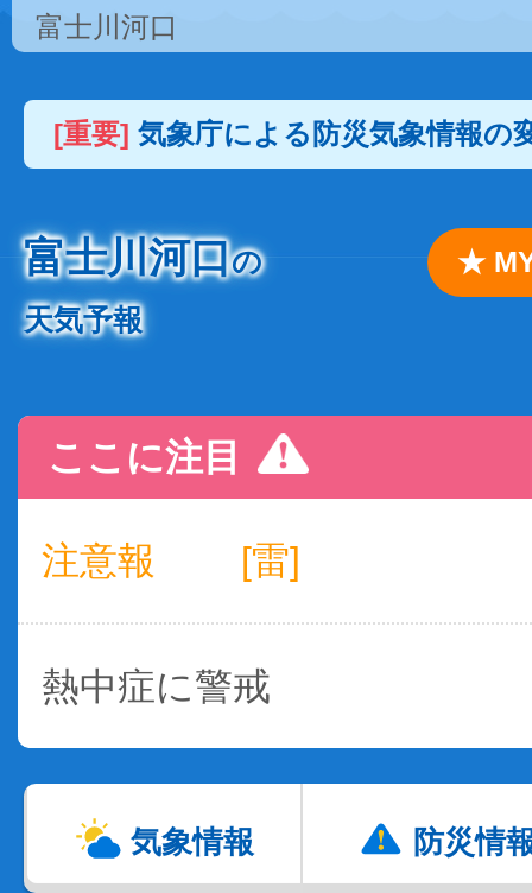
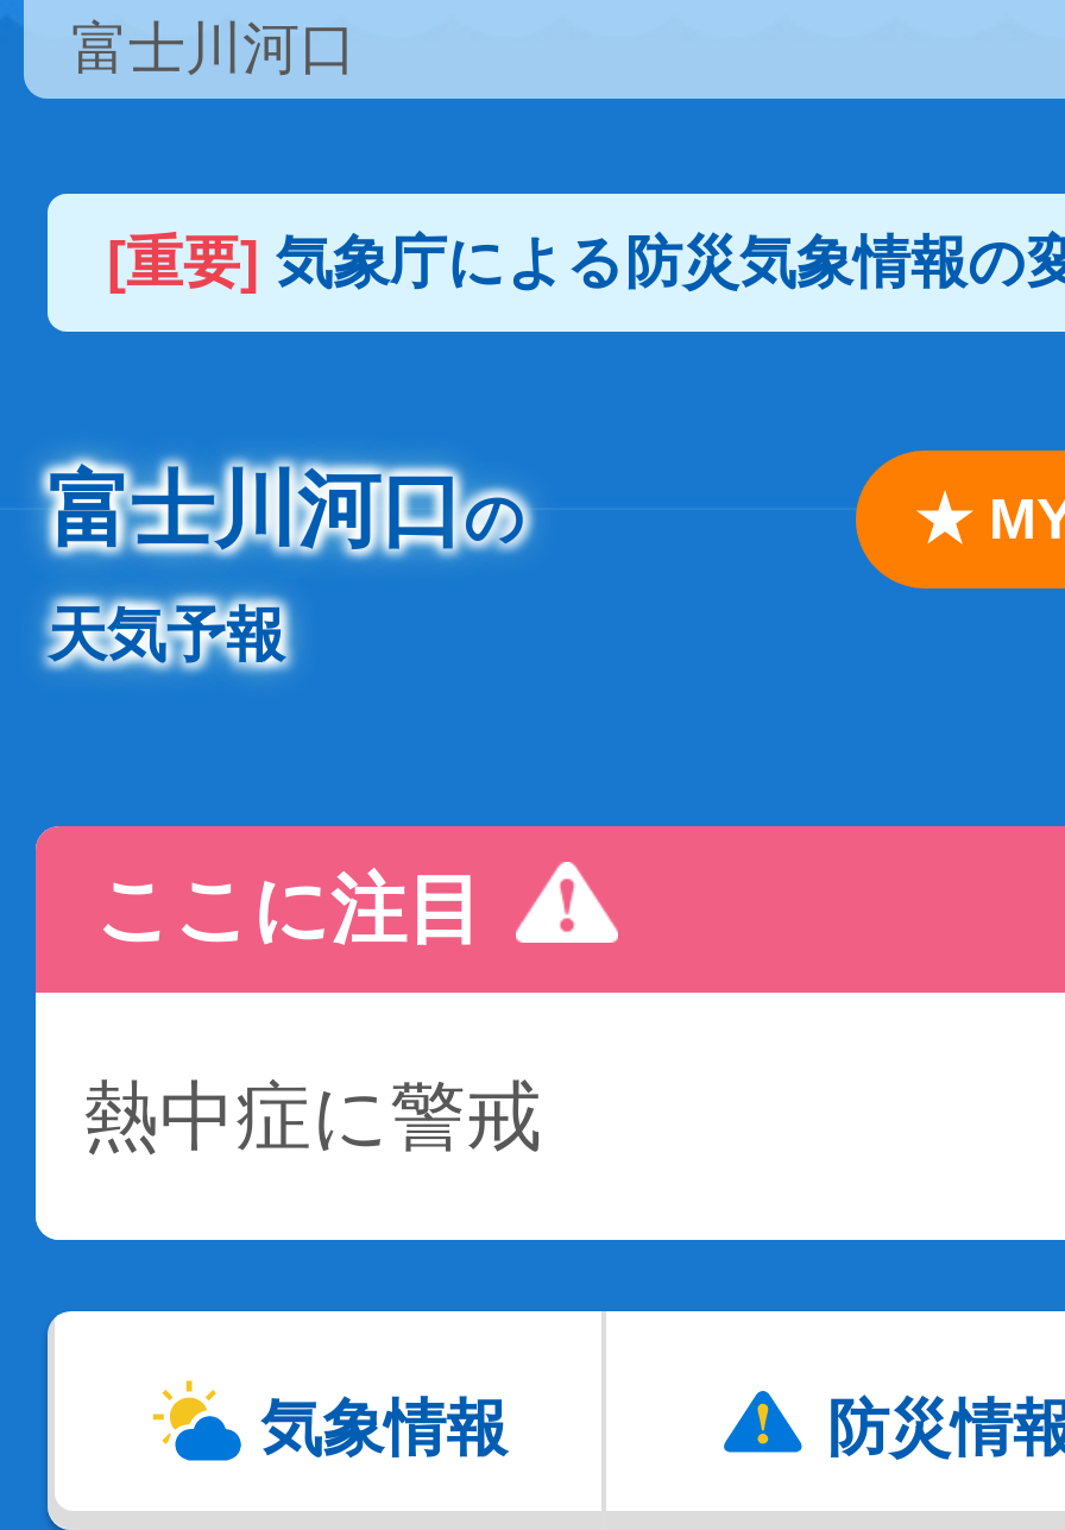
[42,539,300,582] 注意報 | [雷] -> none

